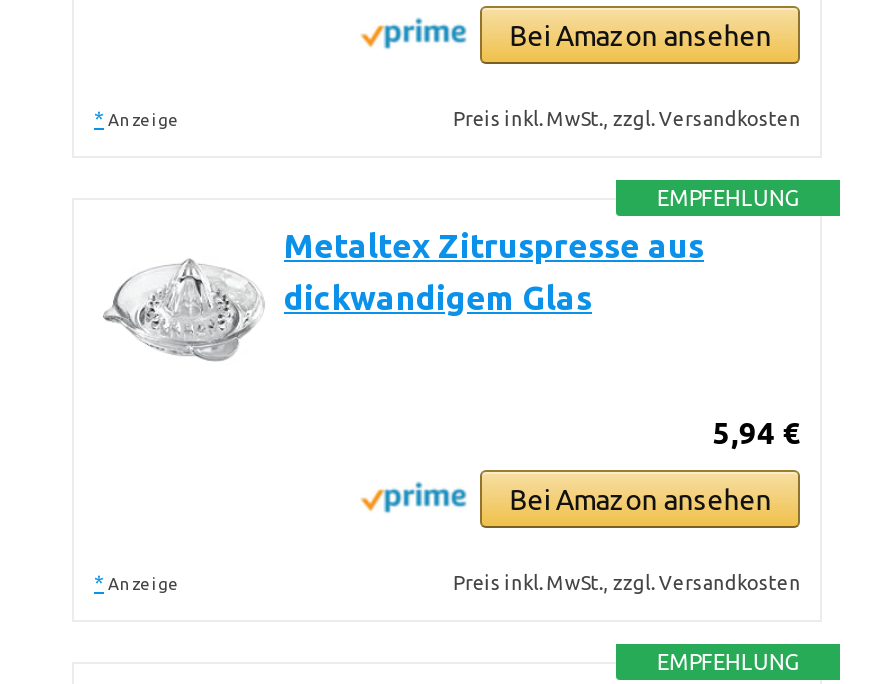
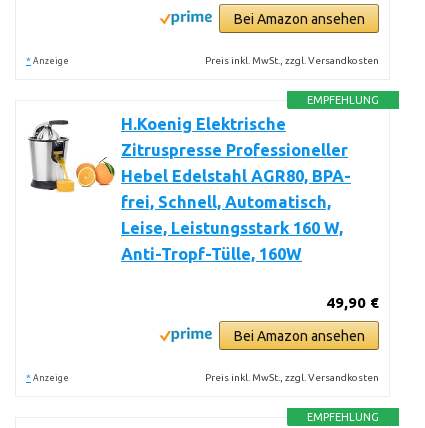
[108,228,704,362] [image] | Metaltex Zitruspresse aus | dickwandigem Glas -> [28,115,351,263] [image] | H.Koenig Elektrische | Zitruspresse Professioneller | Hebel Edelstahl AGR80, BPA- | frei, Schnell, Automatisch, | Leise, Leistungsstark 160 W, | Anti-Tropf-Tülle, 160W
[713,416,801,450] 5,94 € -> [326,294,379,311] 49,90 €

